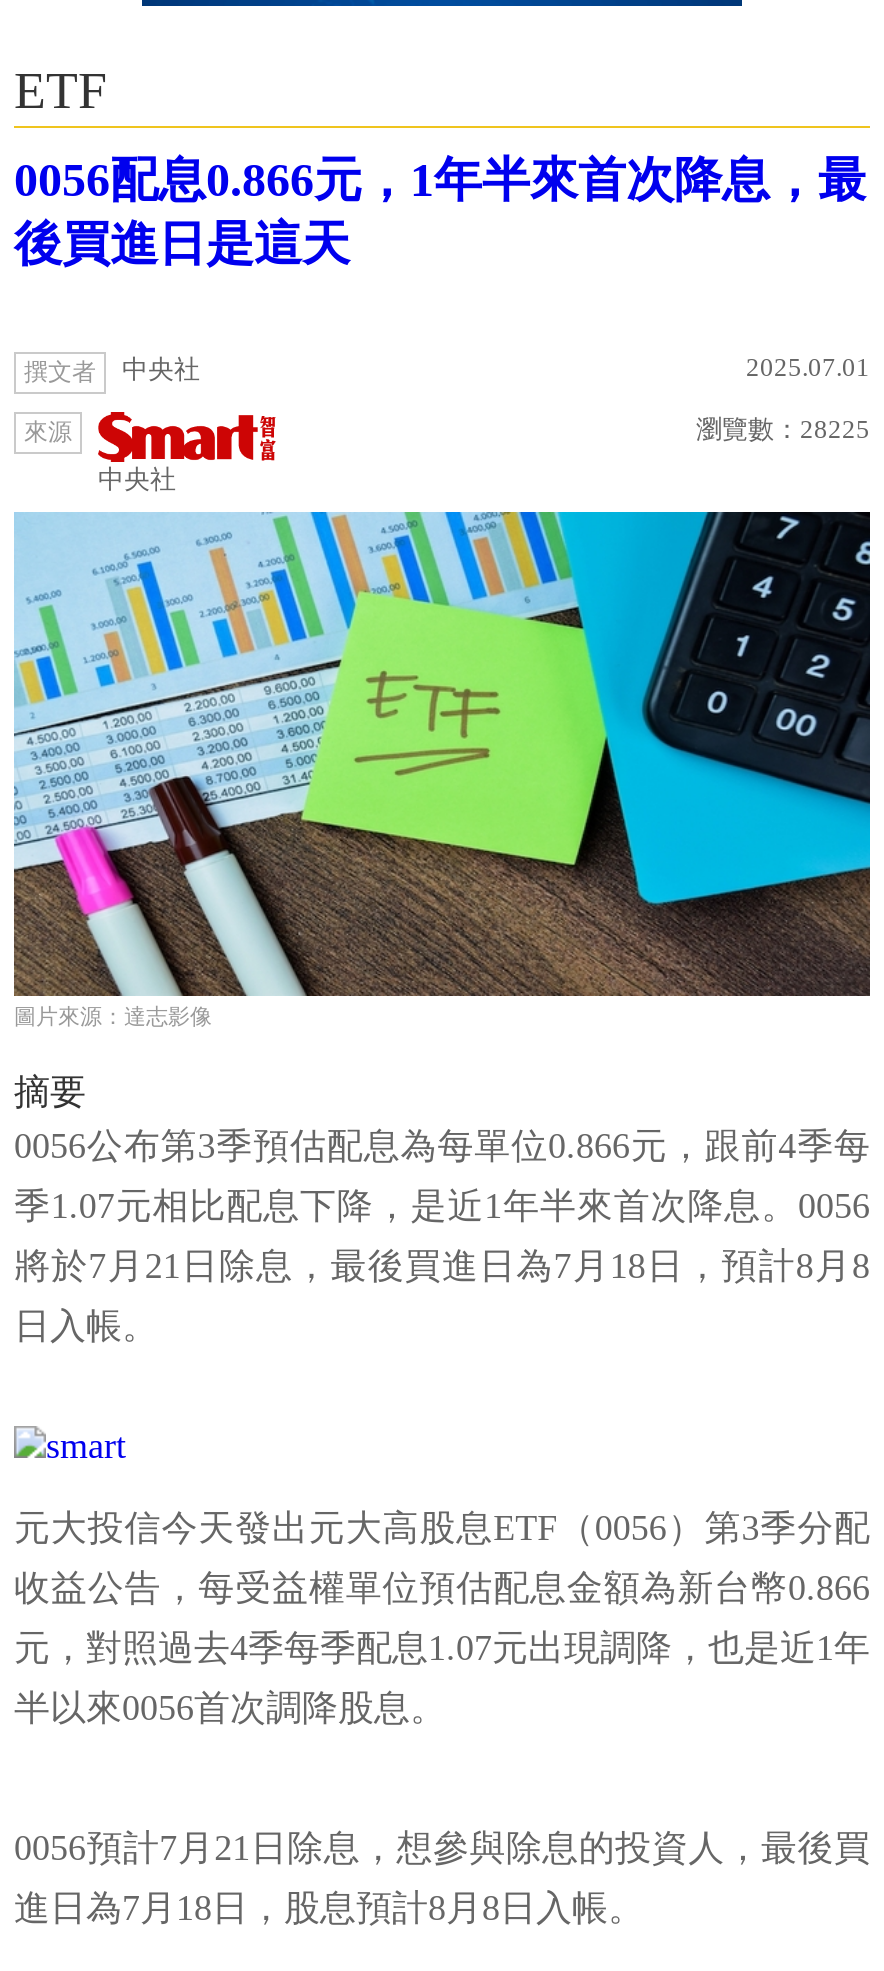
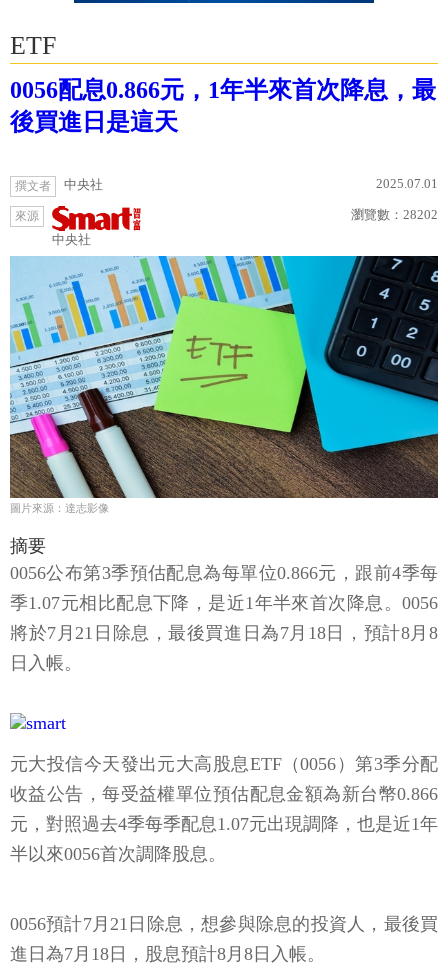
[696,414,870,444] 瀏覽數：28225 -> [351,207,438,222] 瀏覽數：28202

